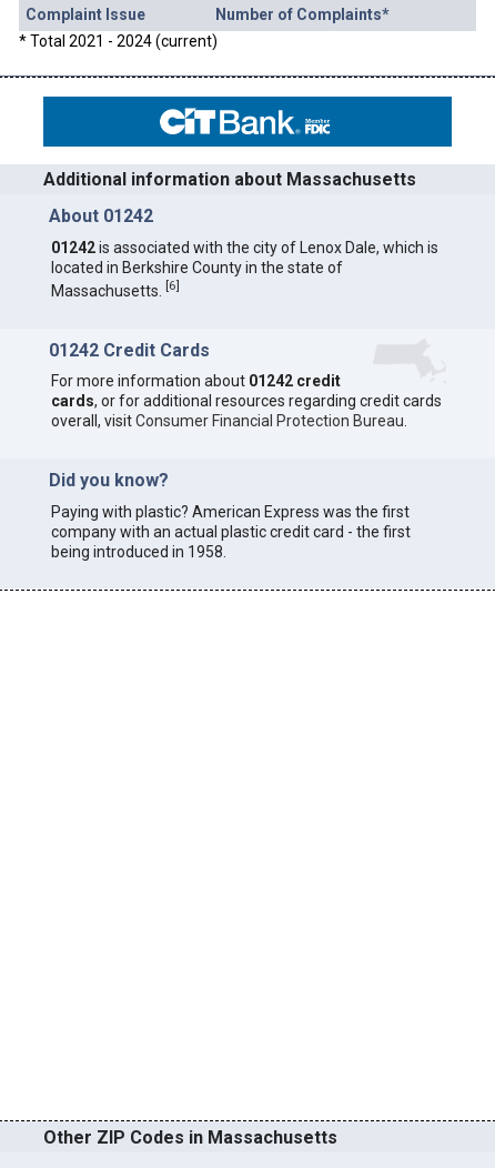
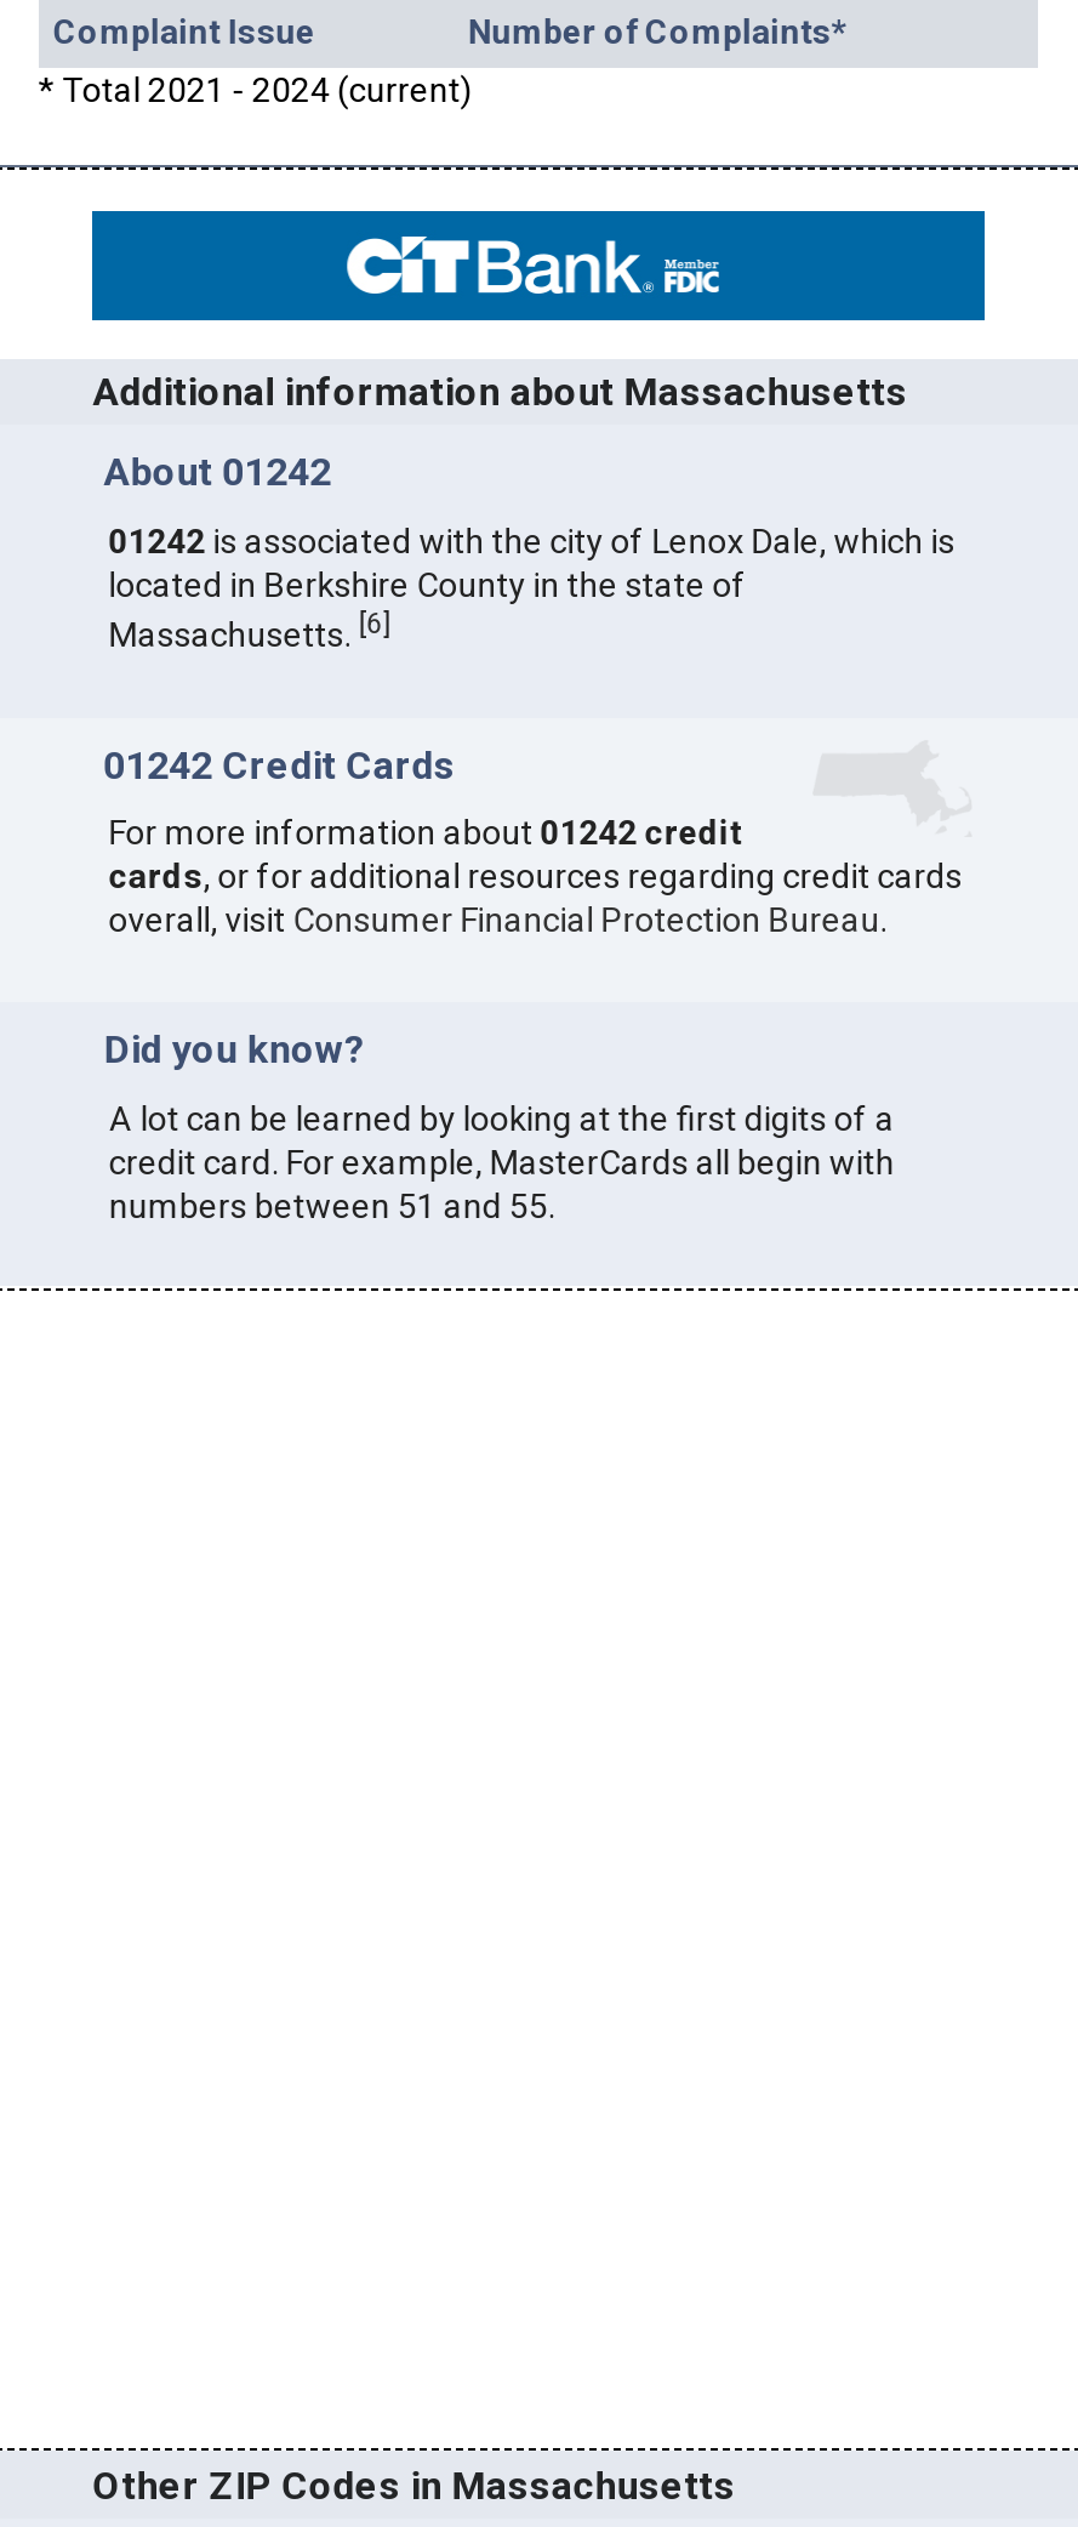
[51,503,410,560] Paying with plastic? American Express was the first | company with an actual plastic credit card - the first | being introduced in 1958. -> [109,1098,894,1224] A lot can be learned by looking at the first digits of a | credit card. For example, MasterCards all begin with | numbers between 51 and 55.

